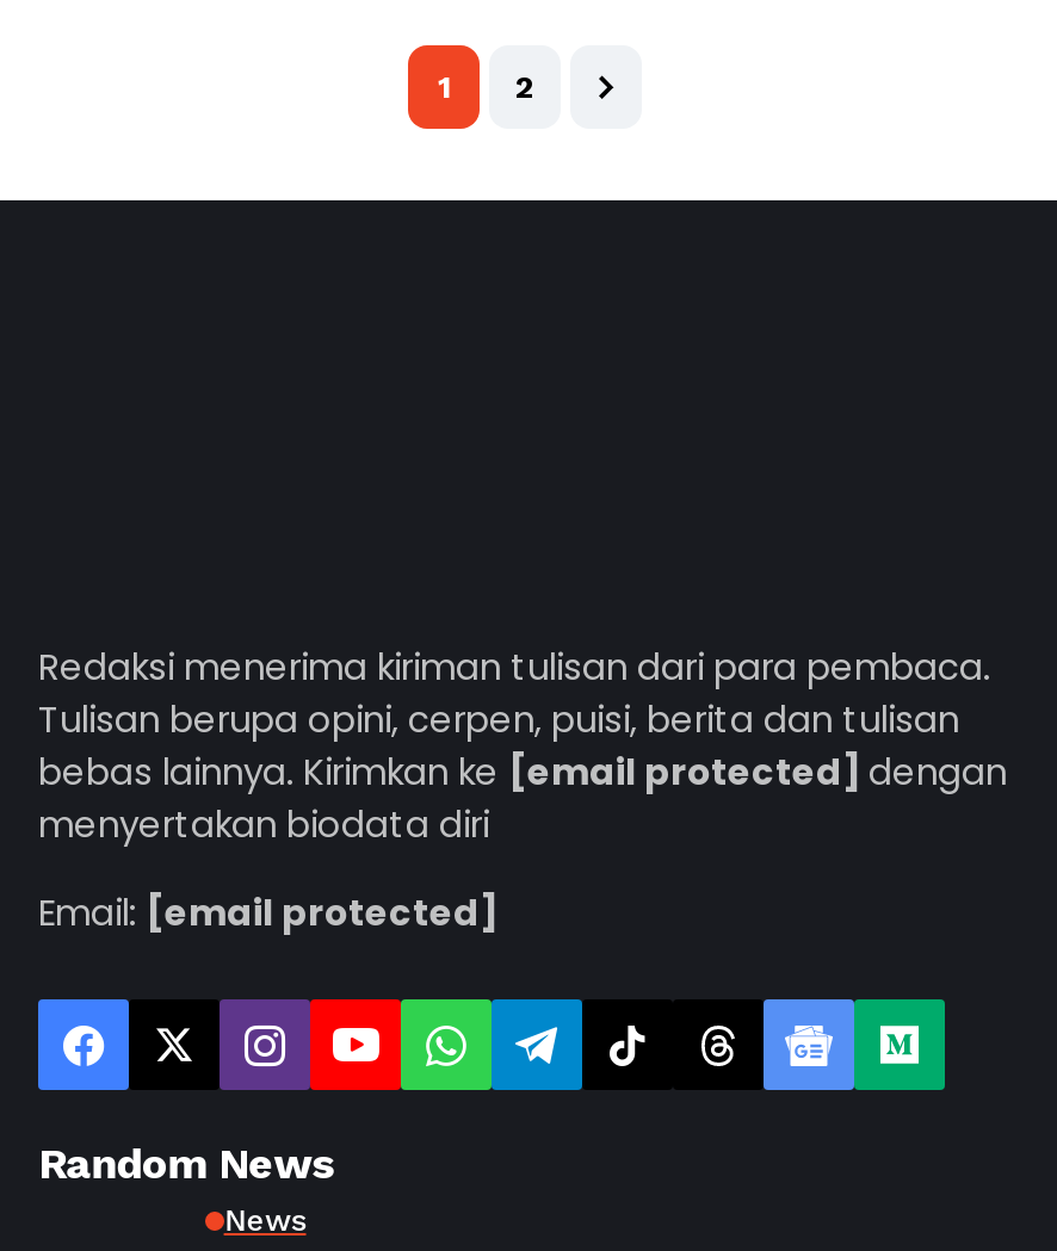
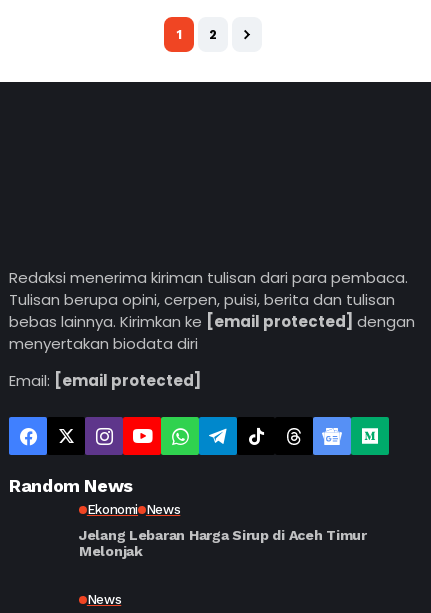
none -> [79,502,367,559] Ekonomi News | Jelang Lebaran Harga Sirup di Aceh Timur | Melonjak

